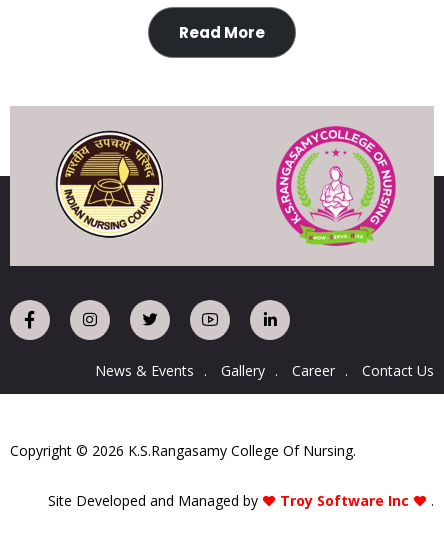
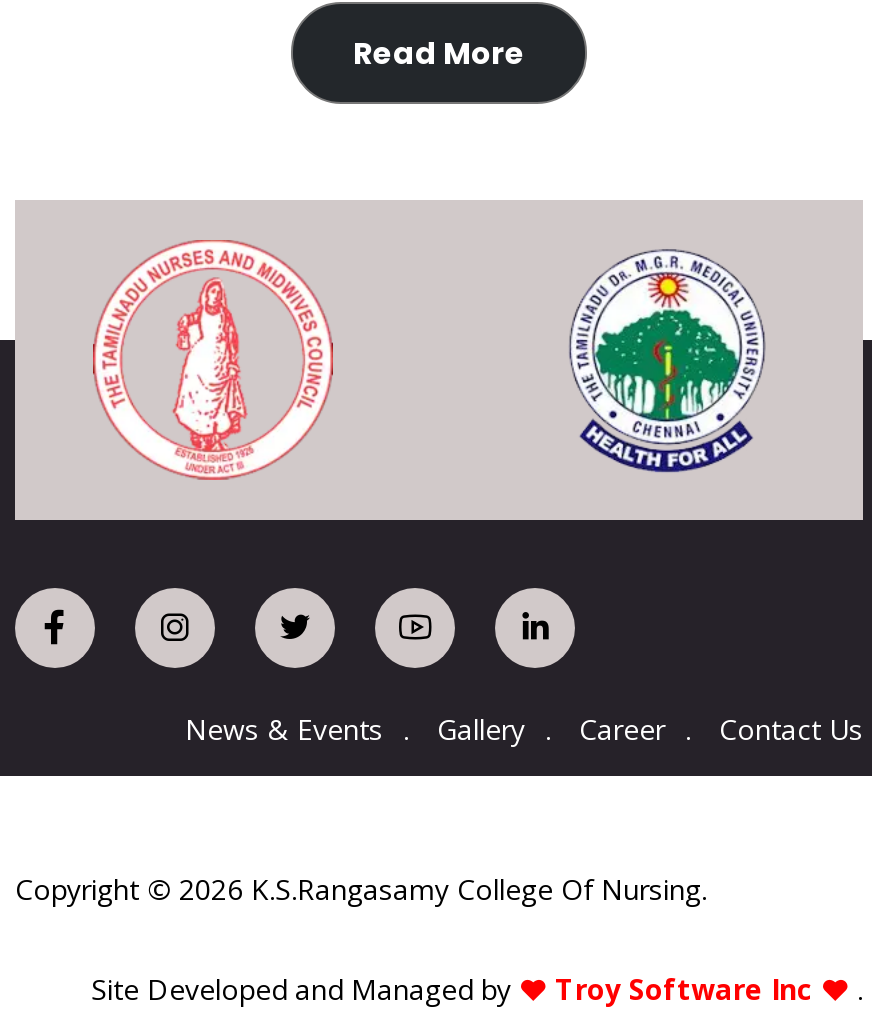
[49,127,169,246] [image] -> [91,240,335,482] [image]
[275,125,397,247] [image] -> [547,240,787,480] [image]

